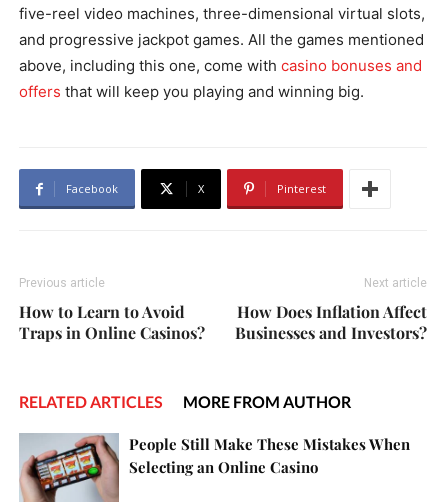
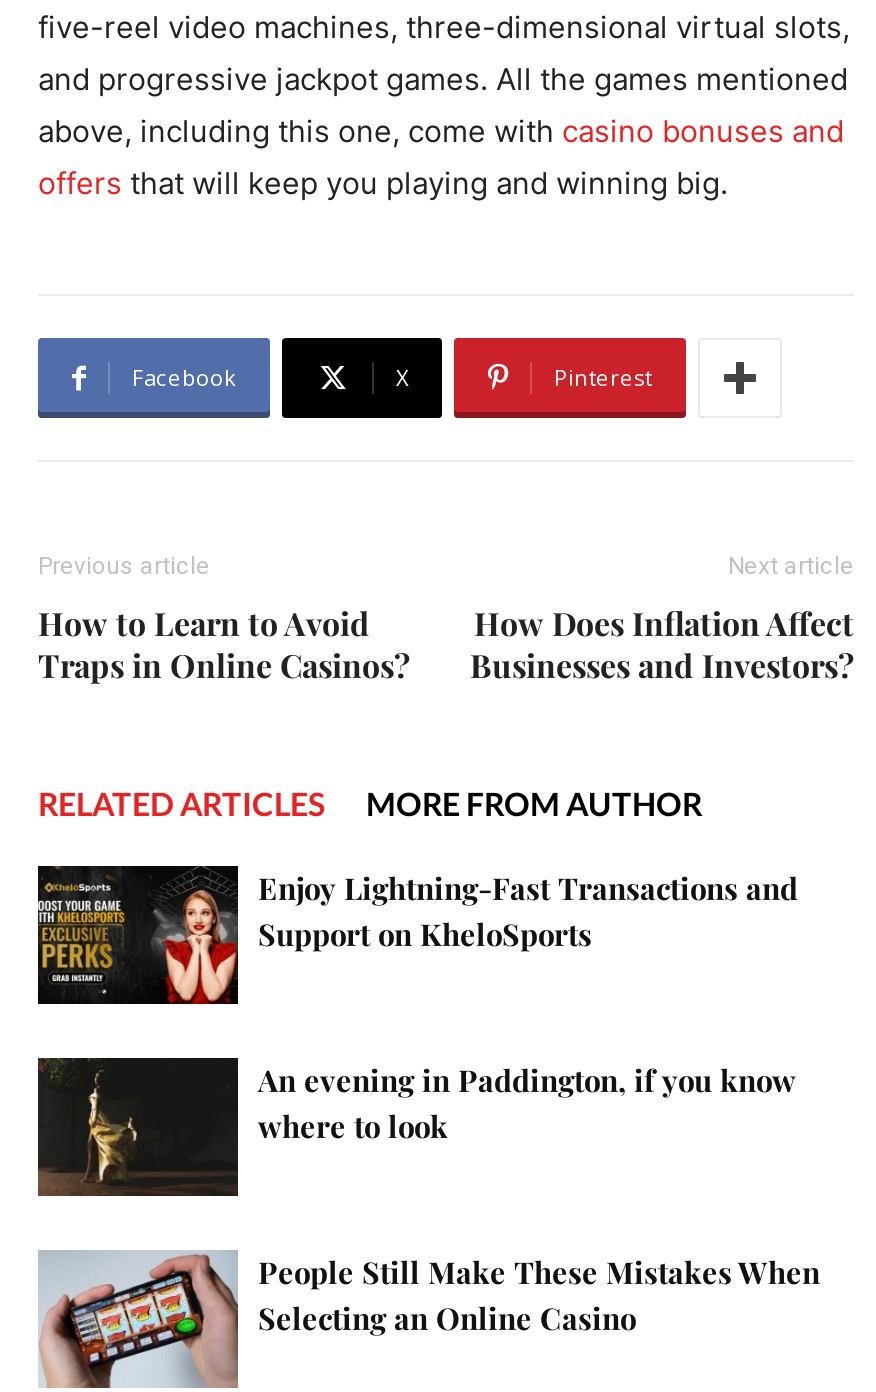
none -> [36,864,798,1006] [image] | Enjoy Lightning-Fast Transactions and | Support on KheloSports
none -> [36,1056,796,1198] [image] | An evening in Paddington, if you know | where to look

